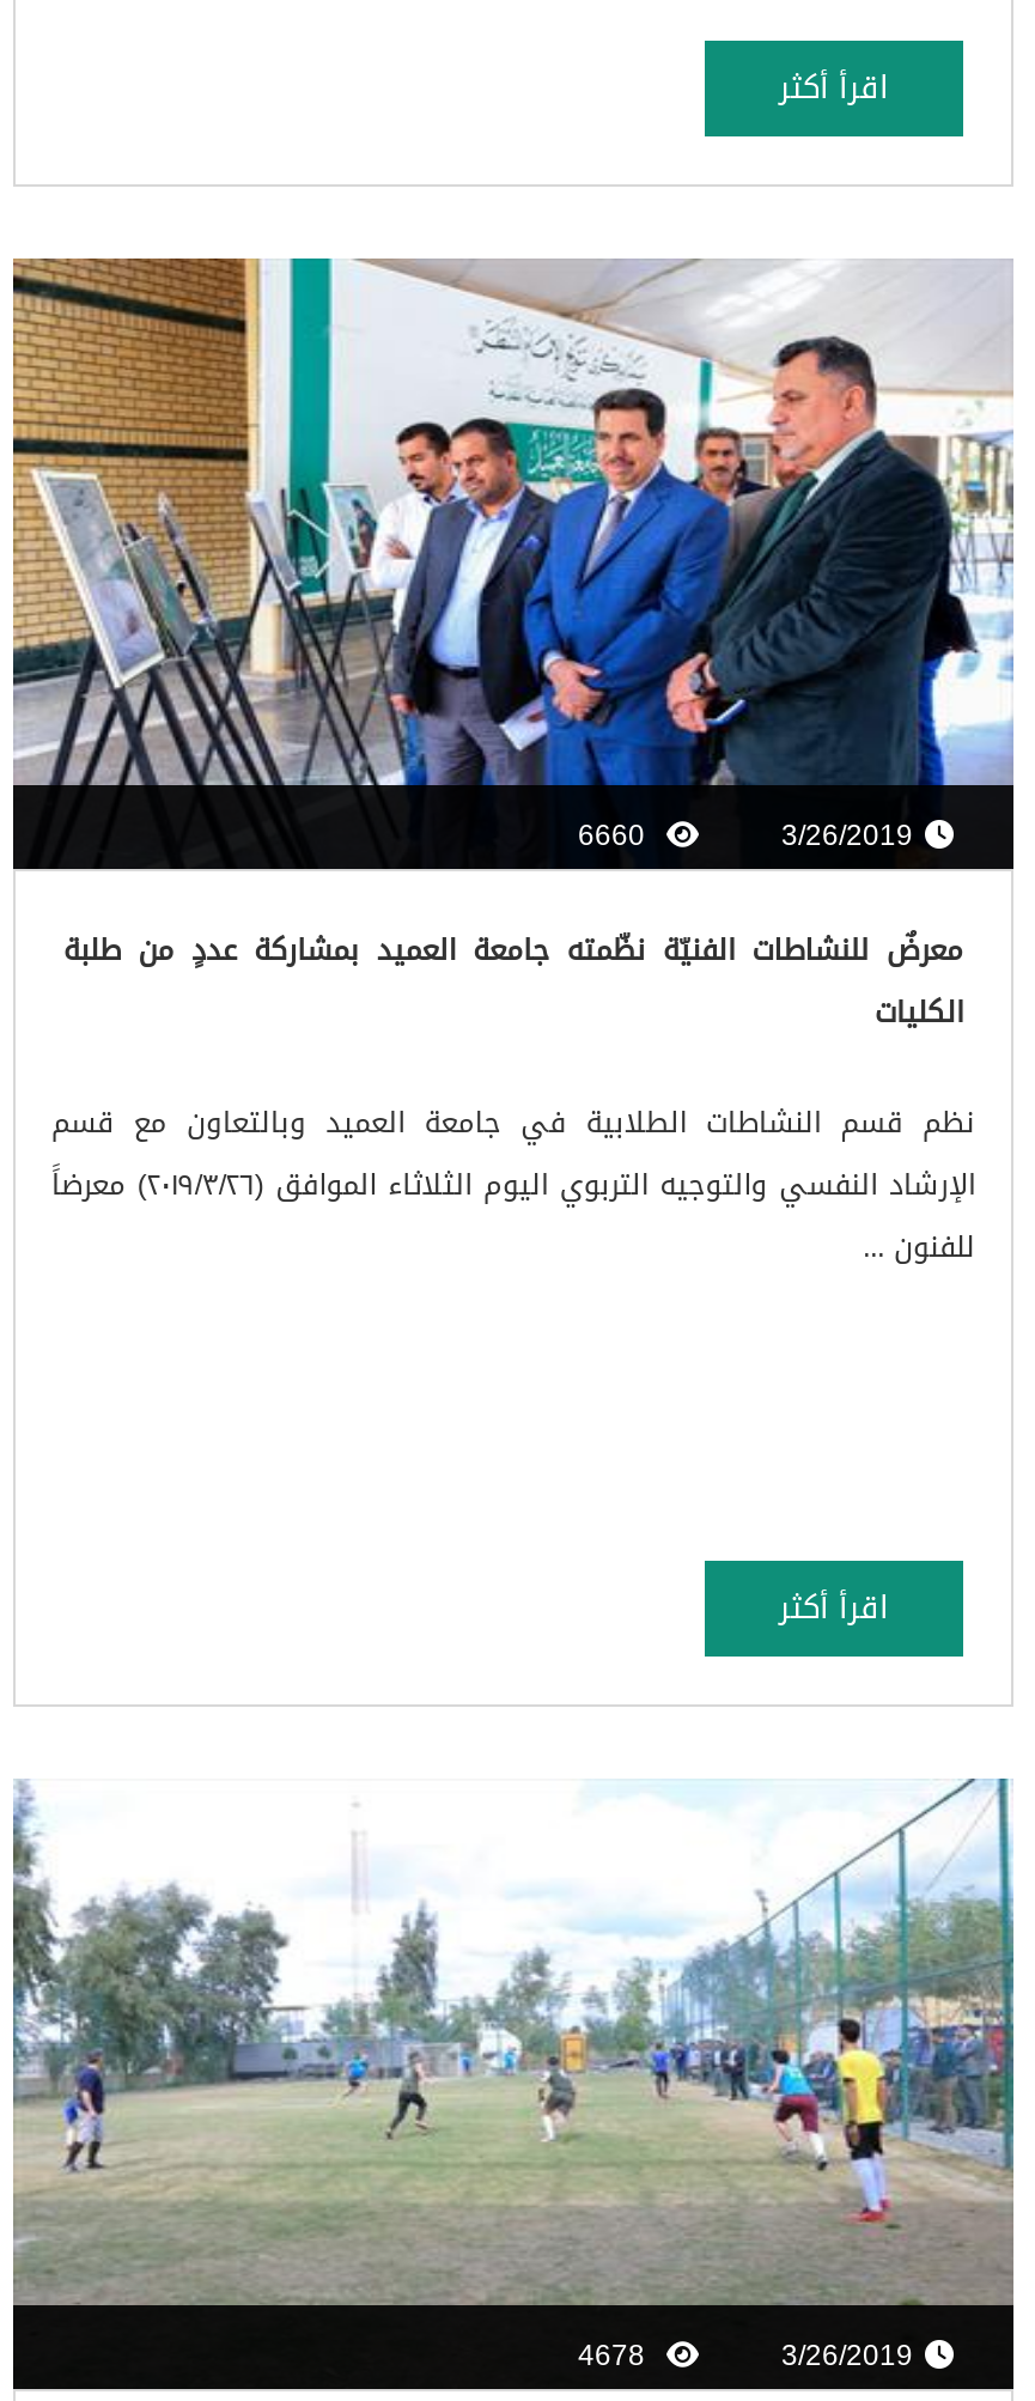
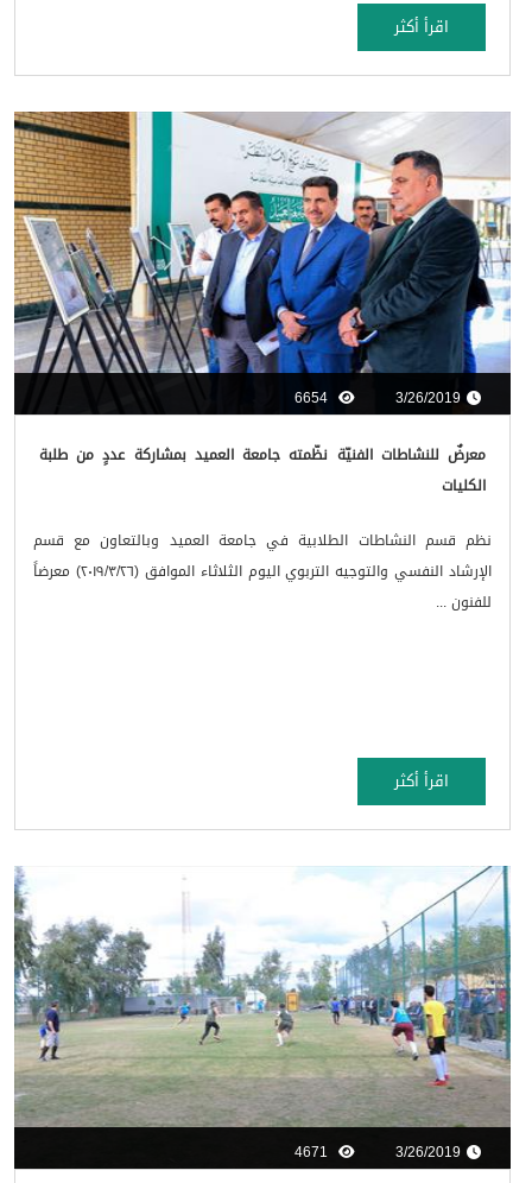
[578,809,645,862] 6660 -> [294,385,328,411] 6654
[578,2329,645,2382] 4678 -> [294,1139,328,1165] 4671

